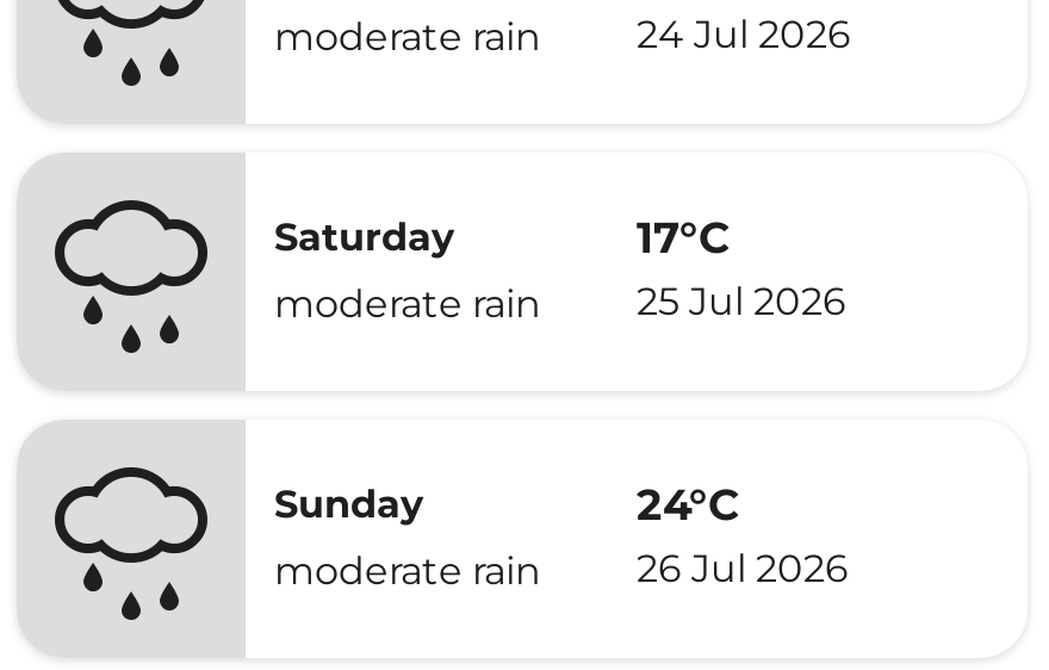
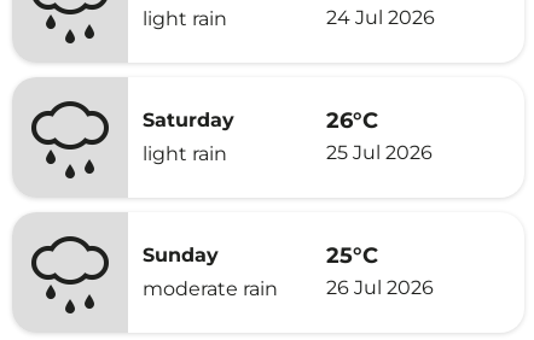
[274,14,541,60] moderate rain -> [143,7,227,30] light rain
[637,211,730,263] 17°C -> [326,107,378,133] 26°C
[274,281,541,327] moderate rain -> [143,142,227,165] light rain
[637,478,739,531] 24°C -> [326,242,378,268] 25°C

